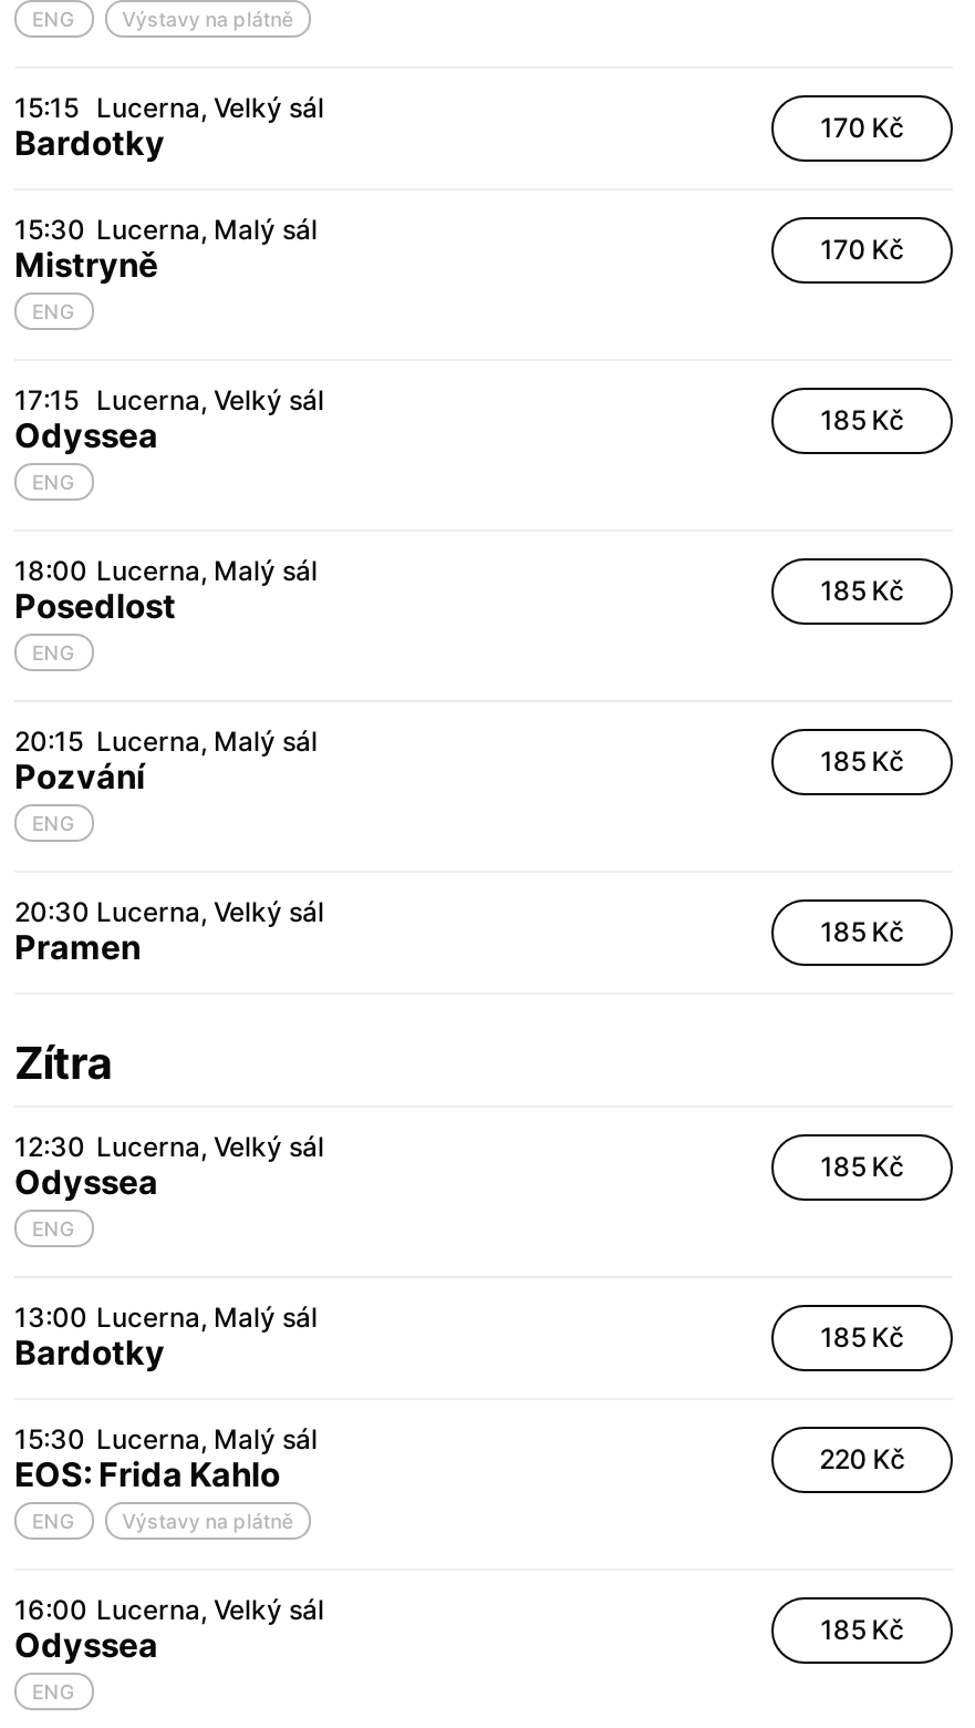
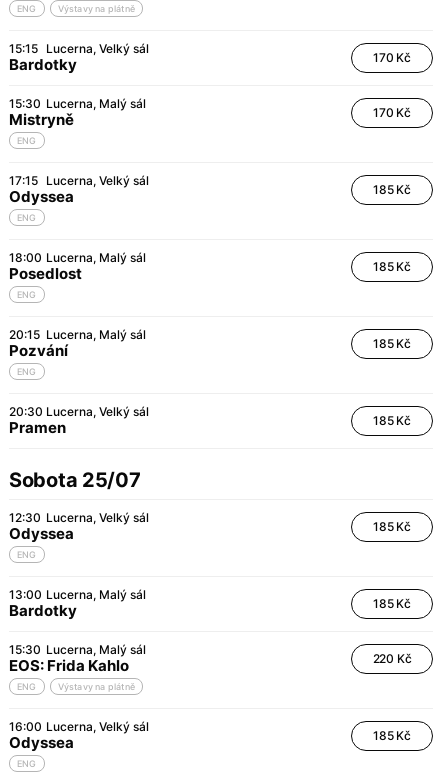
[14,1037,113,1090] Zítra -> [9,468,140,492] Sobota 25/07

